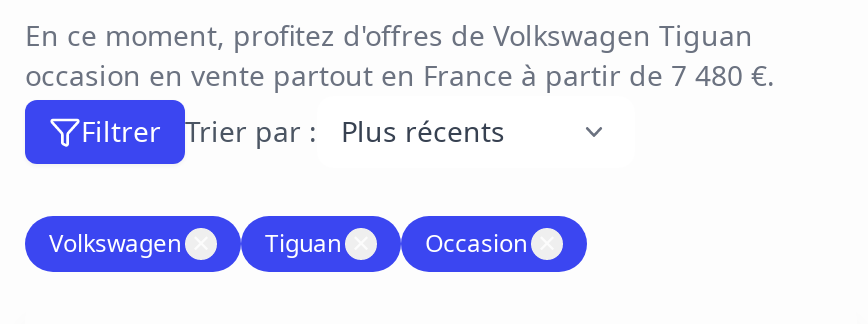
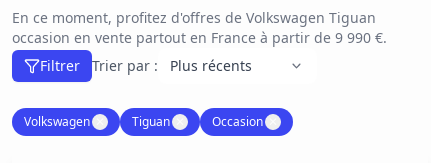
[25,58,775,92] occasion en vente partout en France à partir de 7 480 €. -> [12,29,387,46] occasion en vente partout en France à partir de 9 990 €.

